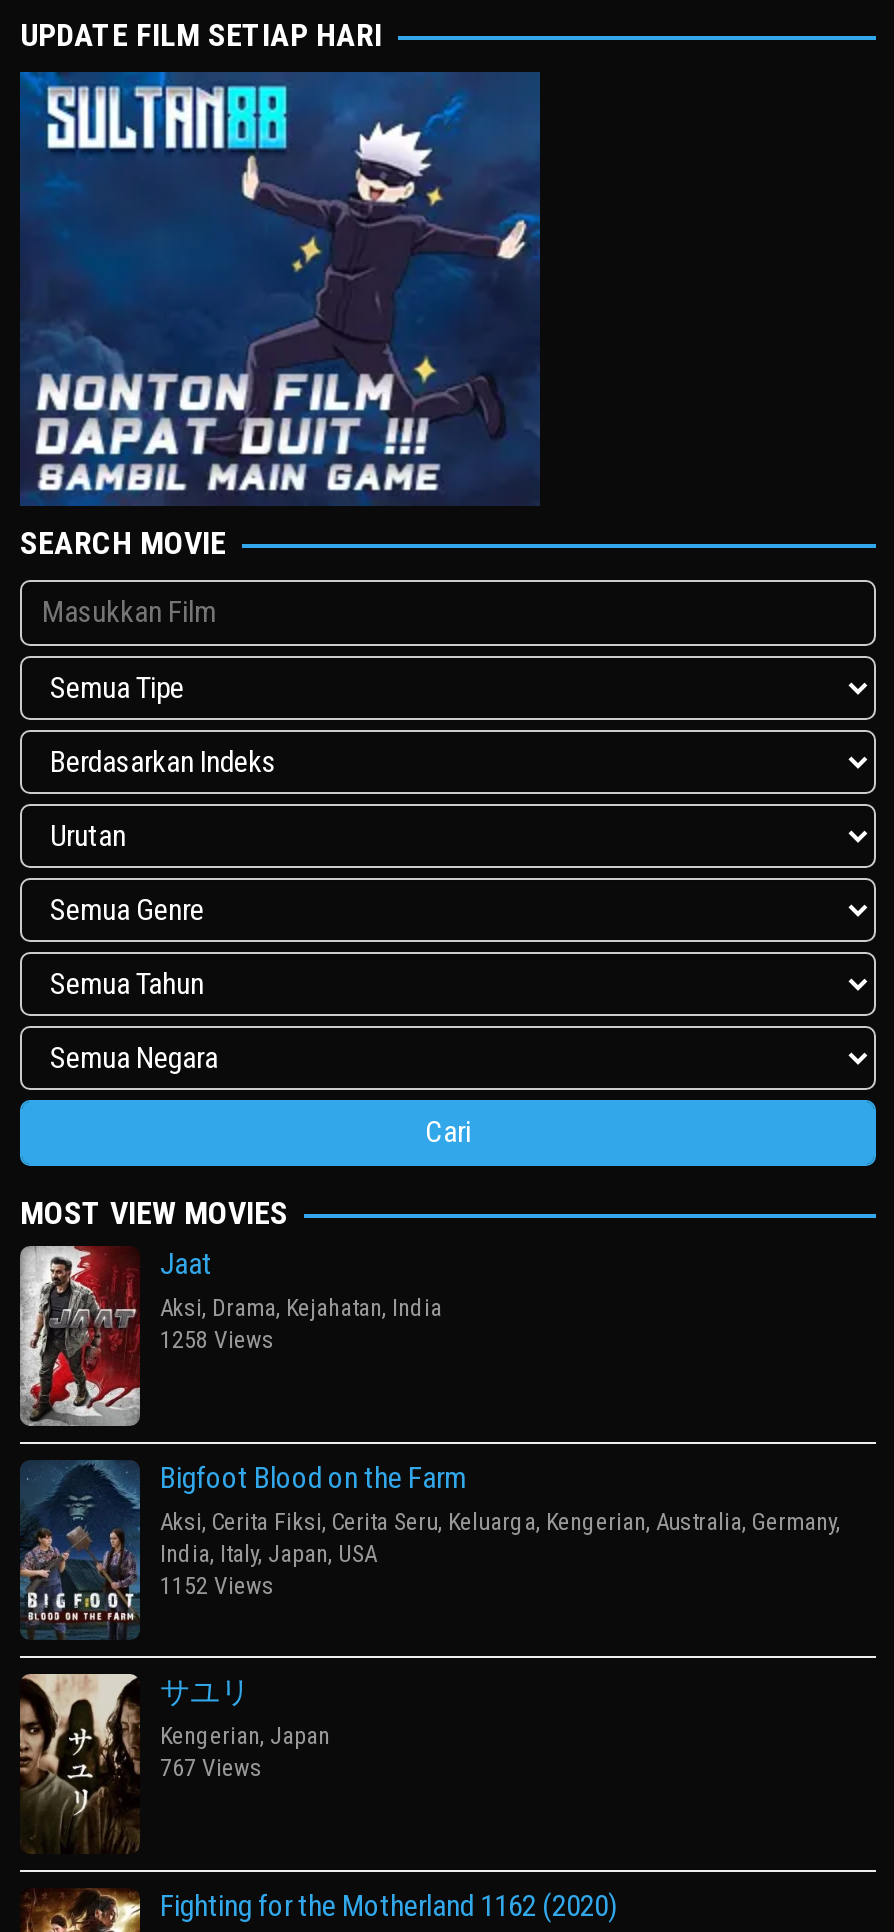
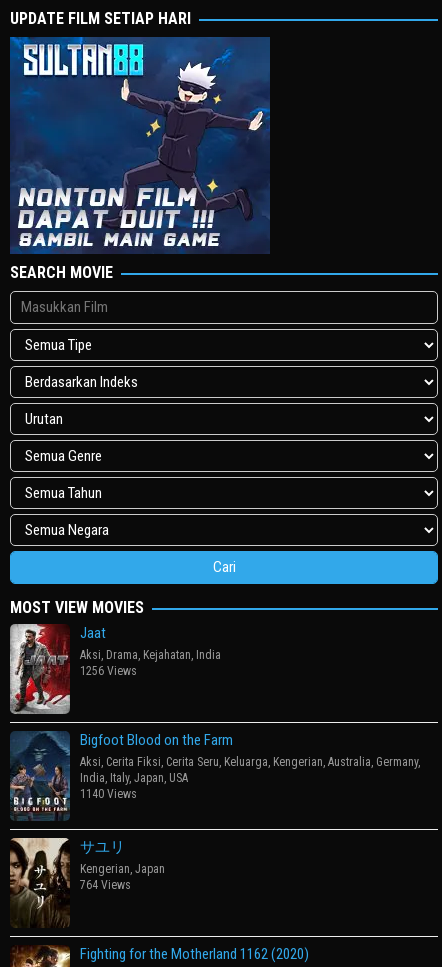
[160,1327,274,1355] 1258 Views -> [80,664,137,678] 1256 Views
[160,1573,274,1601] 1152 Views -> [80,787,137,801] 1140 Views
[160,1755,262,1783] 767 Views -> [80,878,131,892] 764 Views

